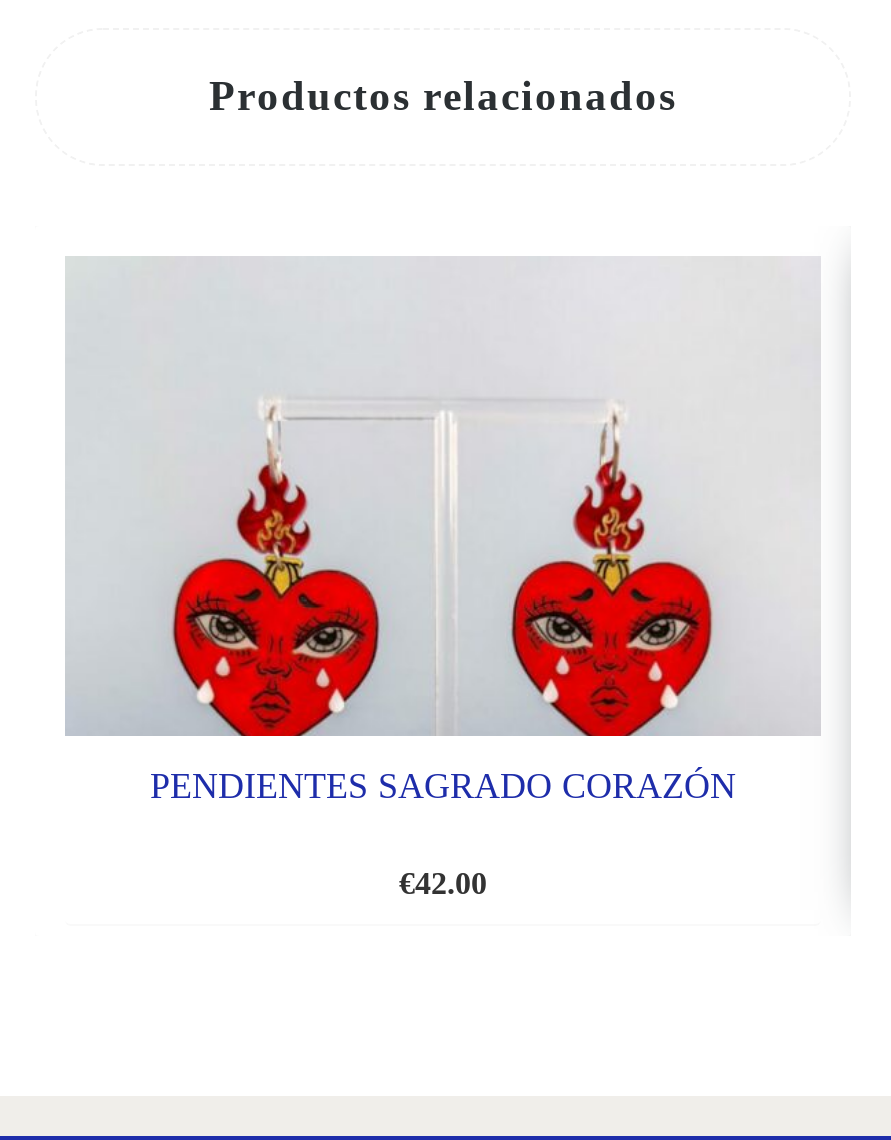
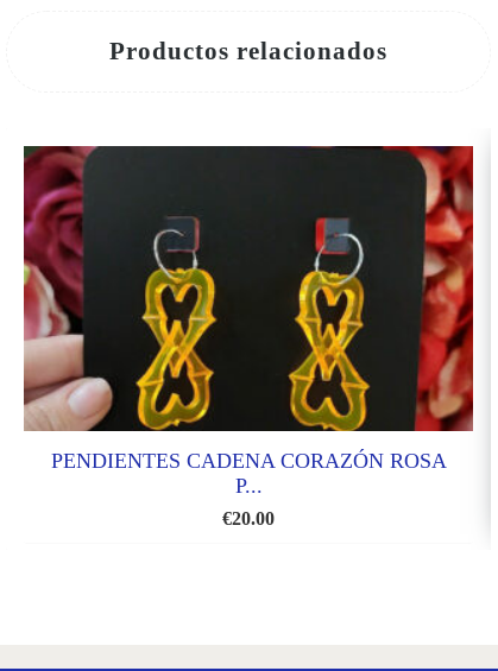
[65,256,821,900] [image] | PENDIENTES SAGRADO CORAZÓN | €42.00 -> [23,145,474,528] [image] | PENDIENTES CADENA CORAZÓN ROSA | P... | €20.00

